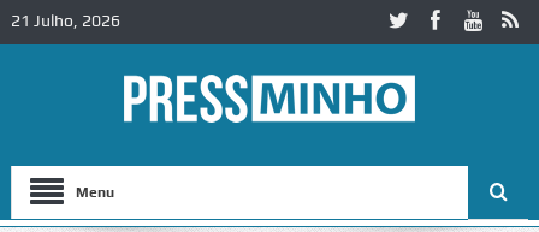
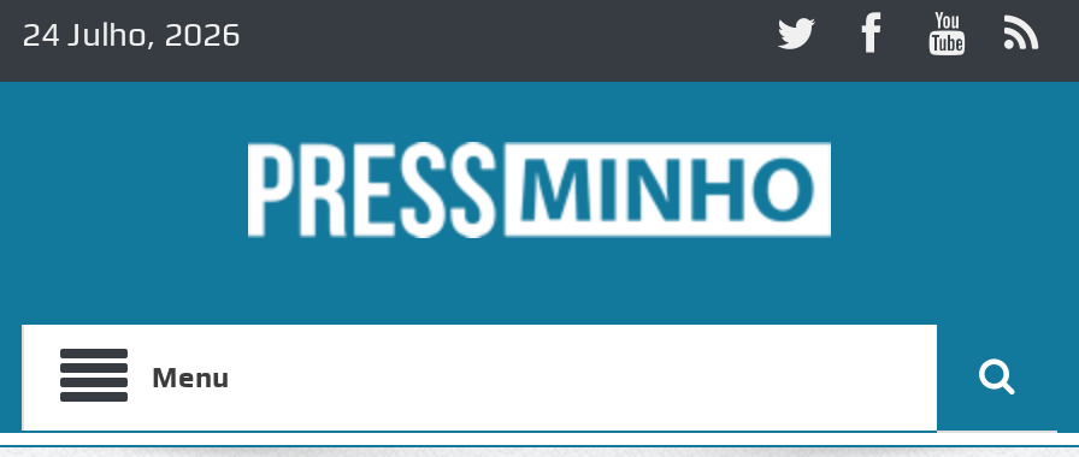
[11,11,120,30] 21 Julho, 2026 -> [22,14,241,53] 24 Julho, 2026

